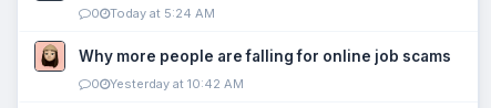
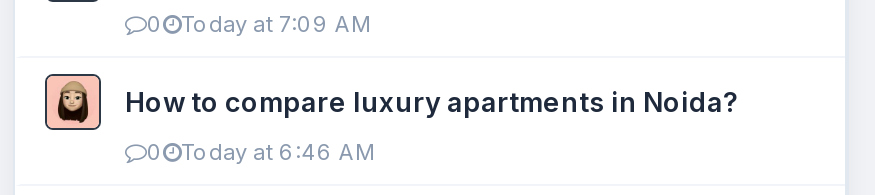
[91,6,215,21] 0 Today at 5:24 AM -> [147,10,371,38] 0 Today at 7:09 AM
[79,47,451,65] Why more people are falling for online job scams -> [125,86,737,118] How to compare luxury apartments in Noida?
[110,76,244,91] Yesterday at 10:42 AM -> [181,138,375,166] Today at 6:46 AM

